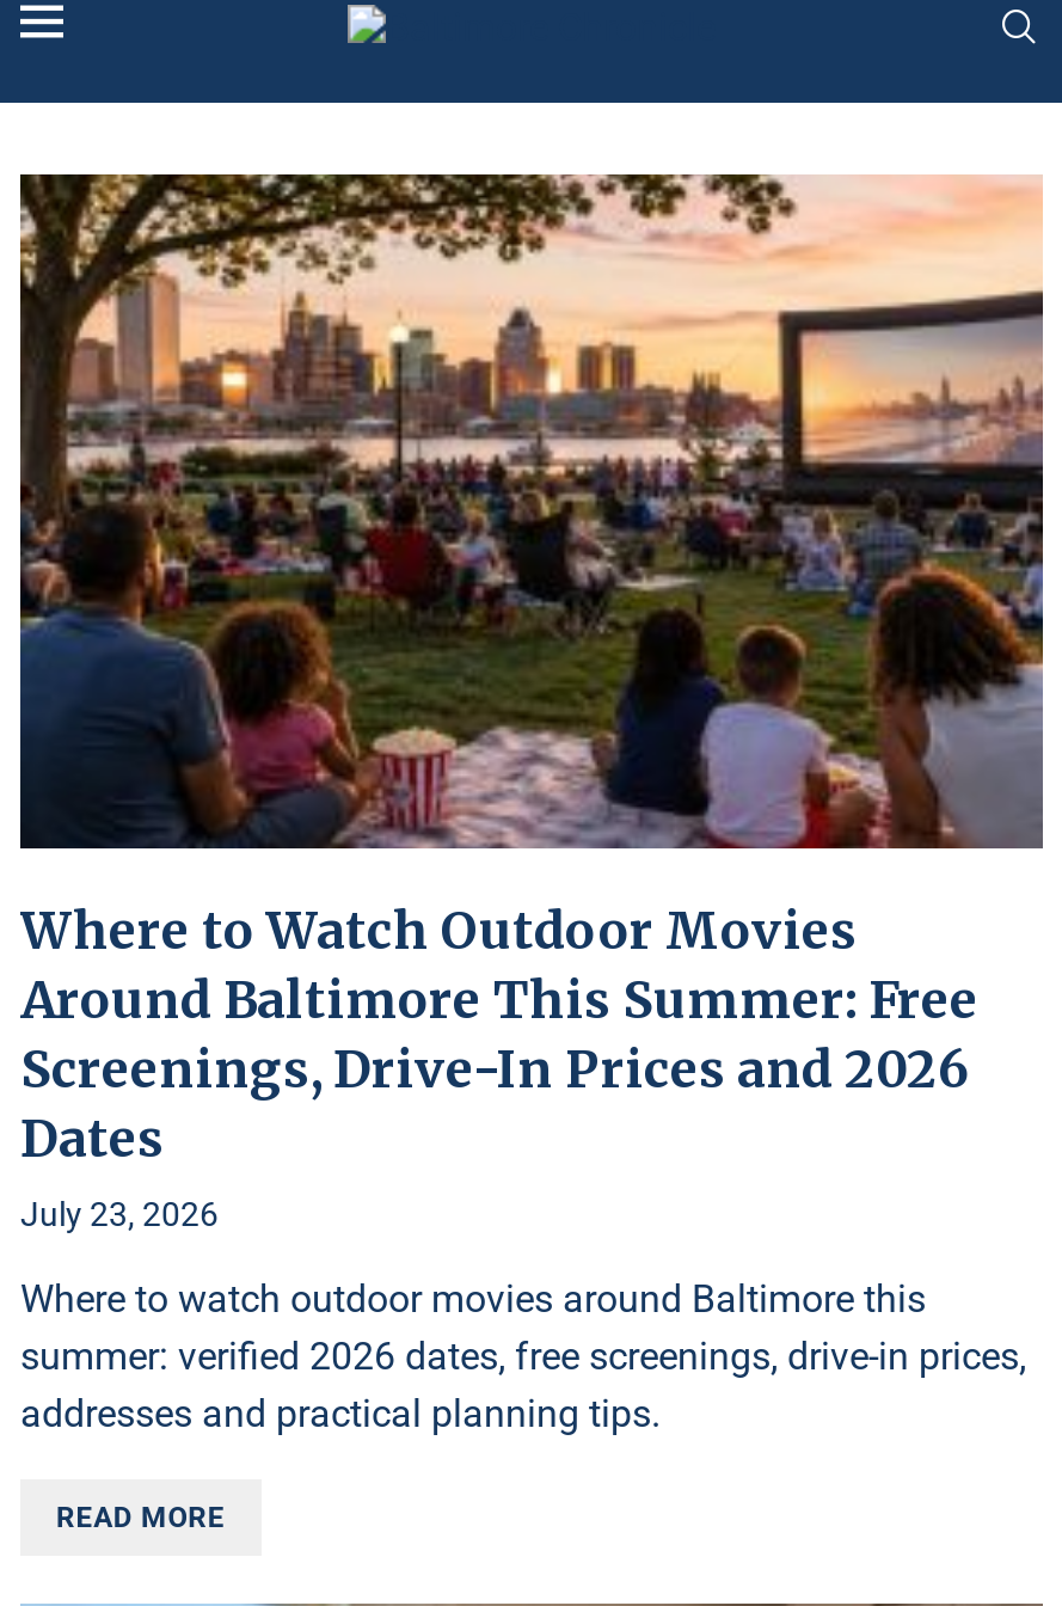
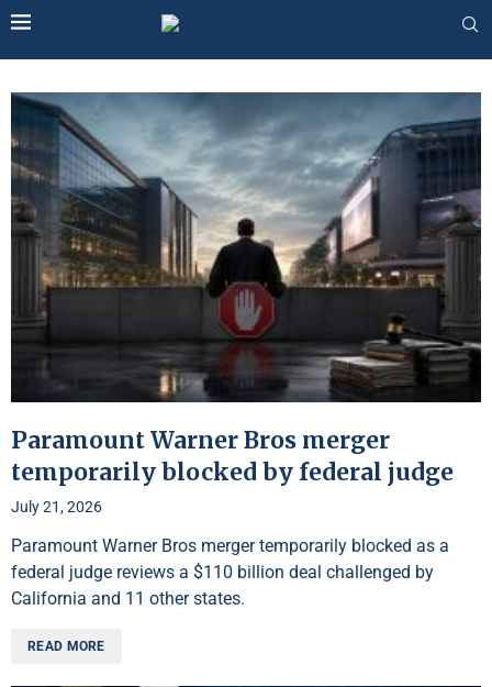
[18,172,1045,1234] [image] | Where to Watch Outdoor Movies | Around Baltimore This Summer: Free | Screenings, Drive-In Prices and 2026 | Dates | July 23, 2026 -> [11,91,482,516] [image] | Paramount Warner Bros merger | temporarily blocked by federal judge | July 21, 2026
[20,1277,1026,1438] Where to watch outdoor movies around Baltimore this | summer: verified 2026 dates, free screenings, drive-in prices, | addresses and practical planning tips. -> [11,536,449,610] Paramount Warner Bros merger temporarily blocked as a | federal judge reviews a $110 billion deal challenged by | California and 11 other states.

